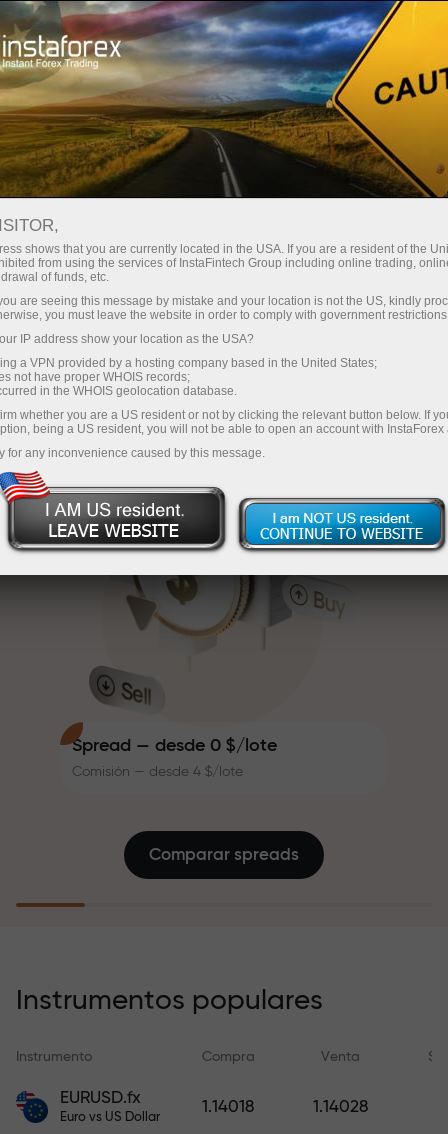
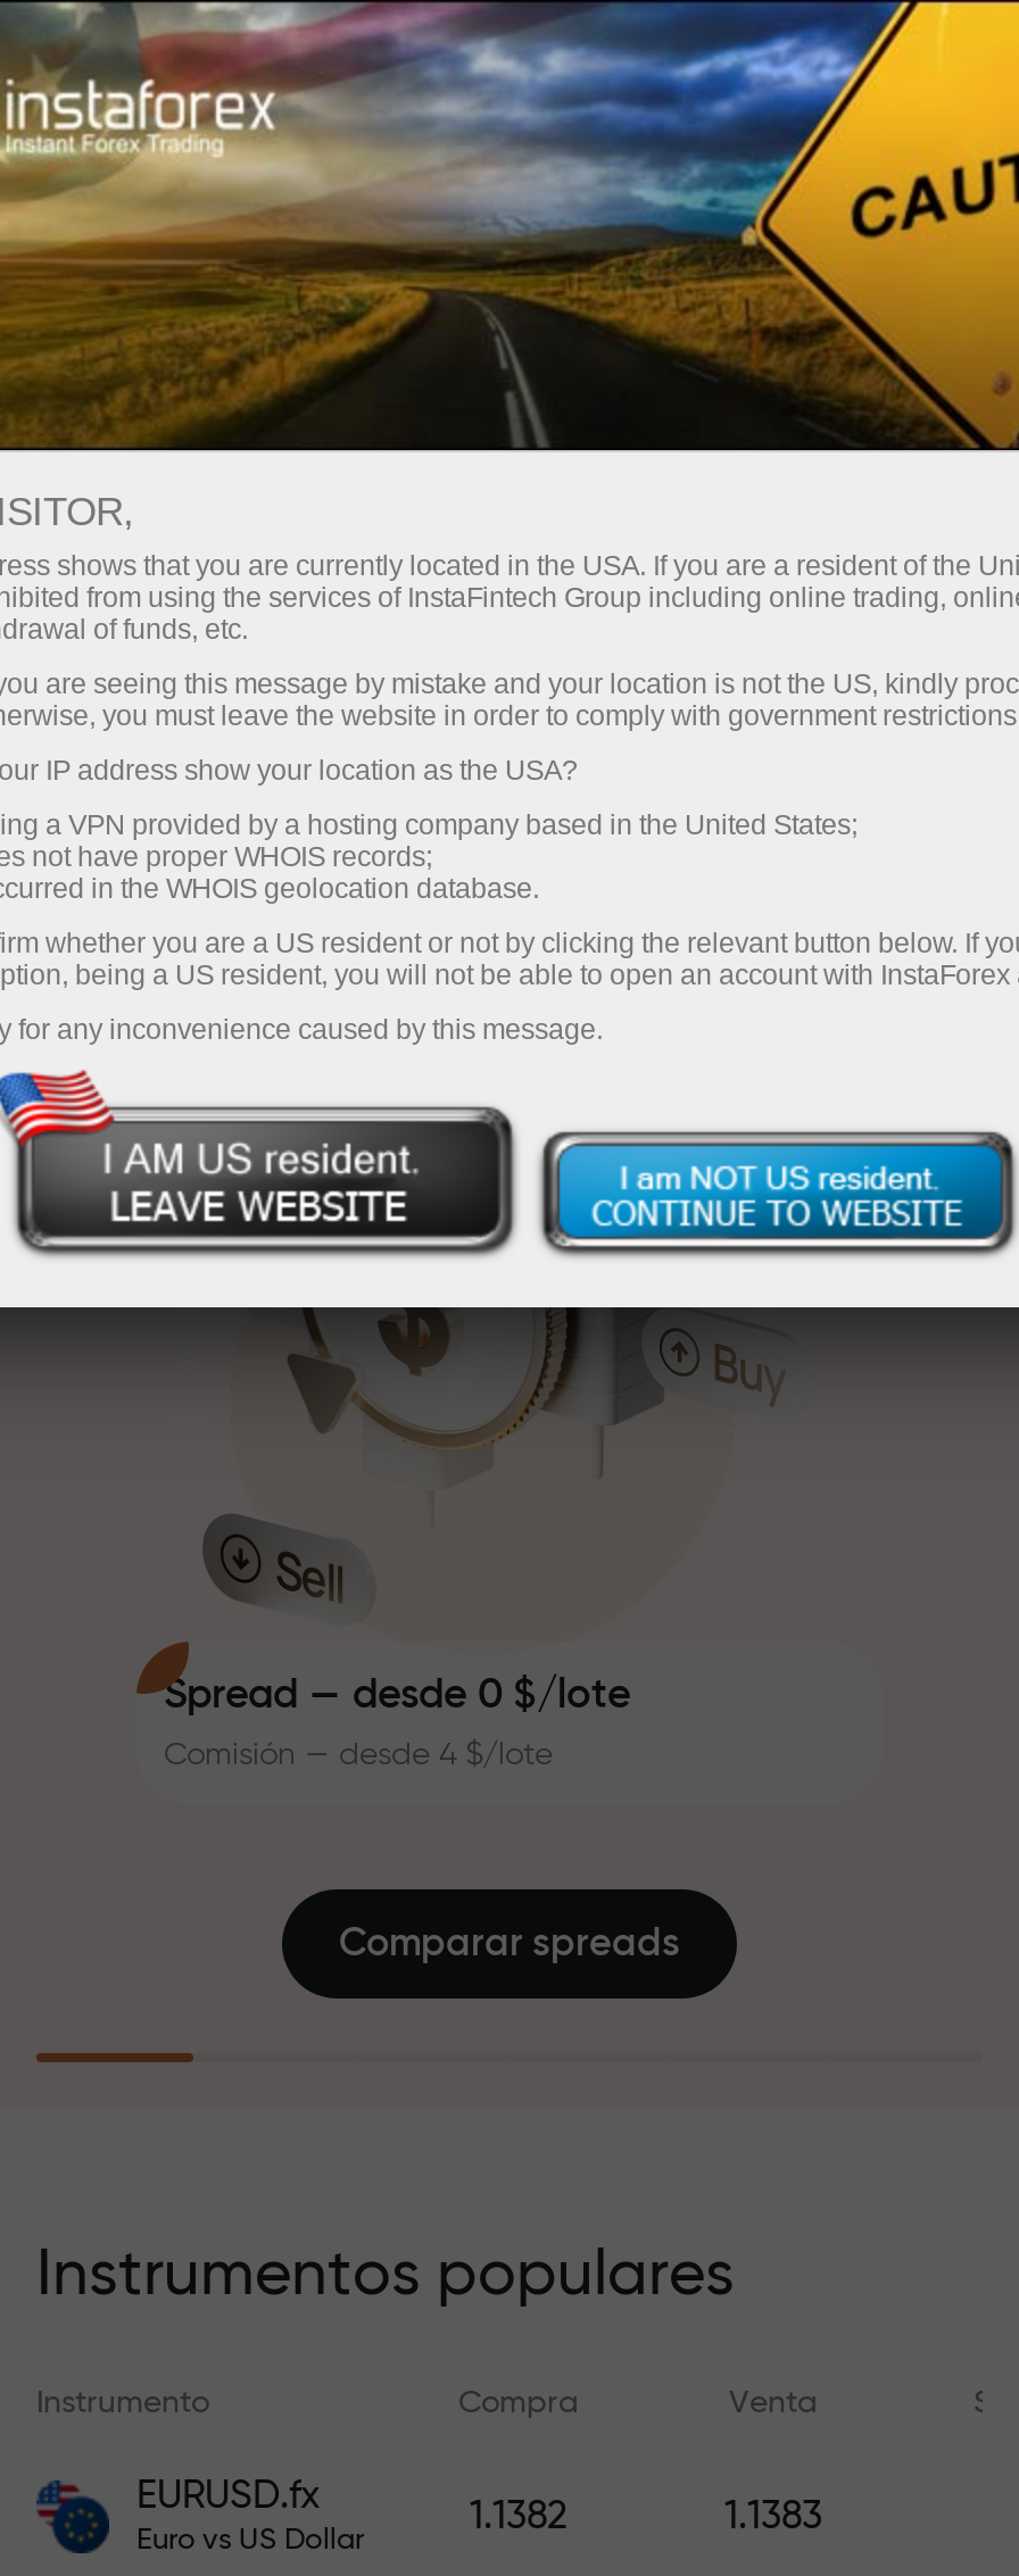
[202,1098,254,1115] 1.14018 -> [470,2496,568,2535] 1.1382
[312,1098,367,1115] 1.14028 -> [724,2496,822,2535] 1.1383

